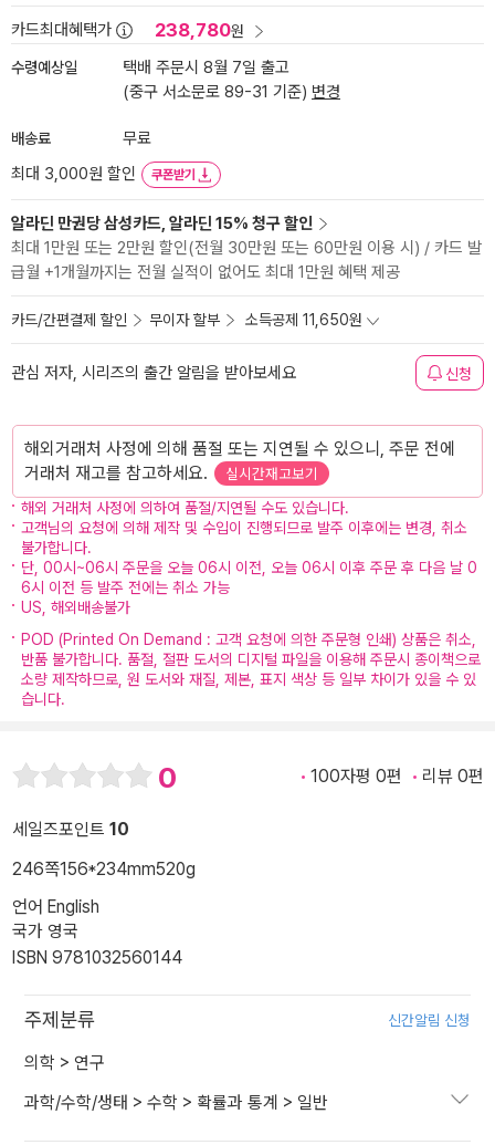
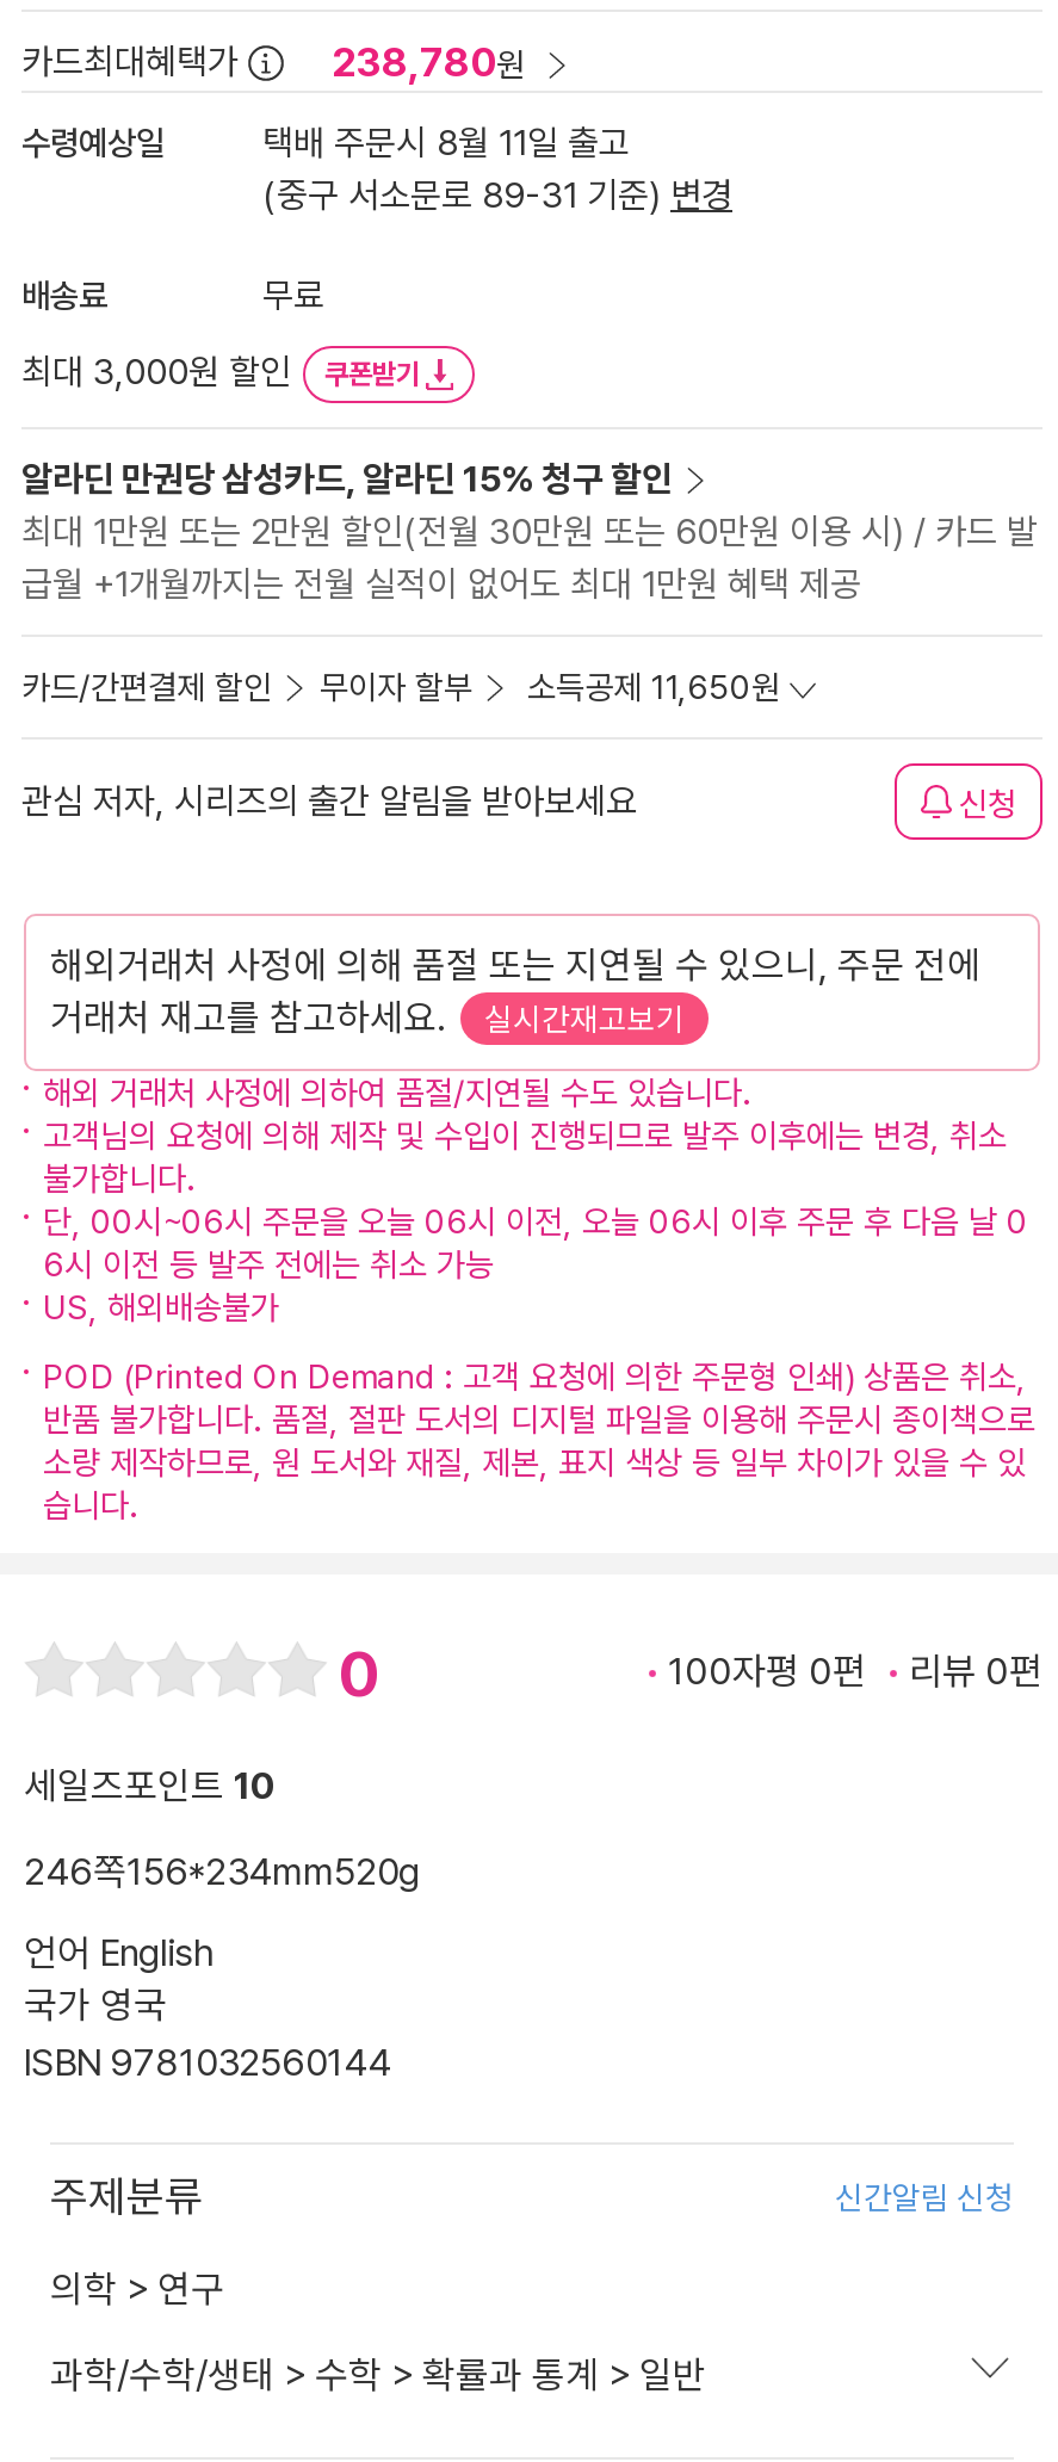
[123,58,289,77] 택배 주문시 8월 7일 출고 -> [262,122,630,165] 택배 주문시 8월 11일 출고

